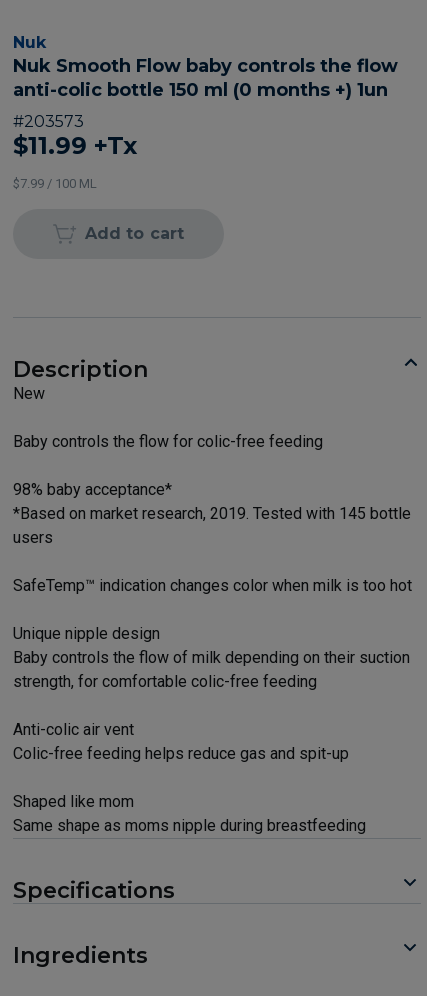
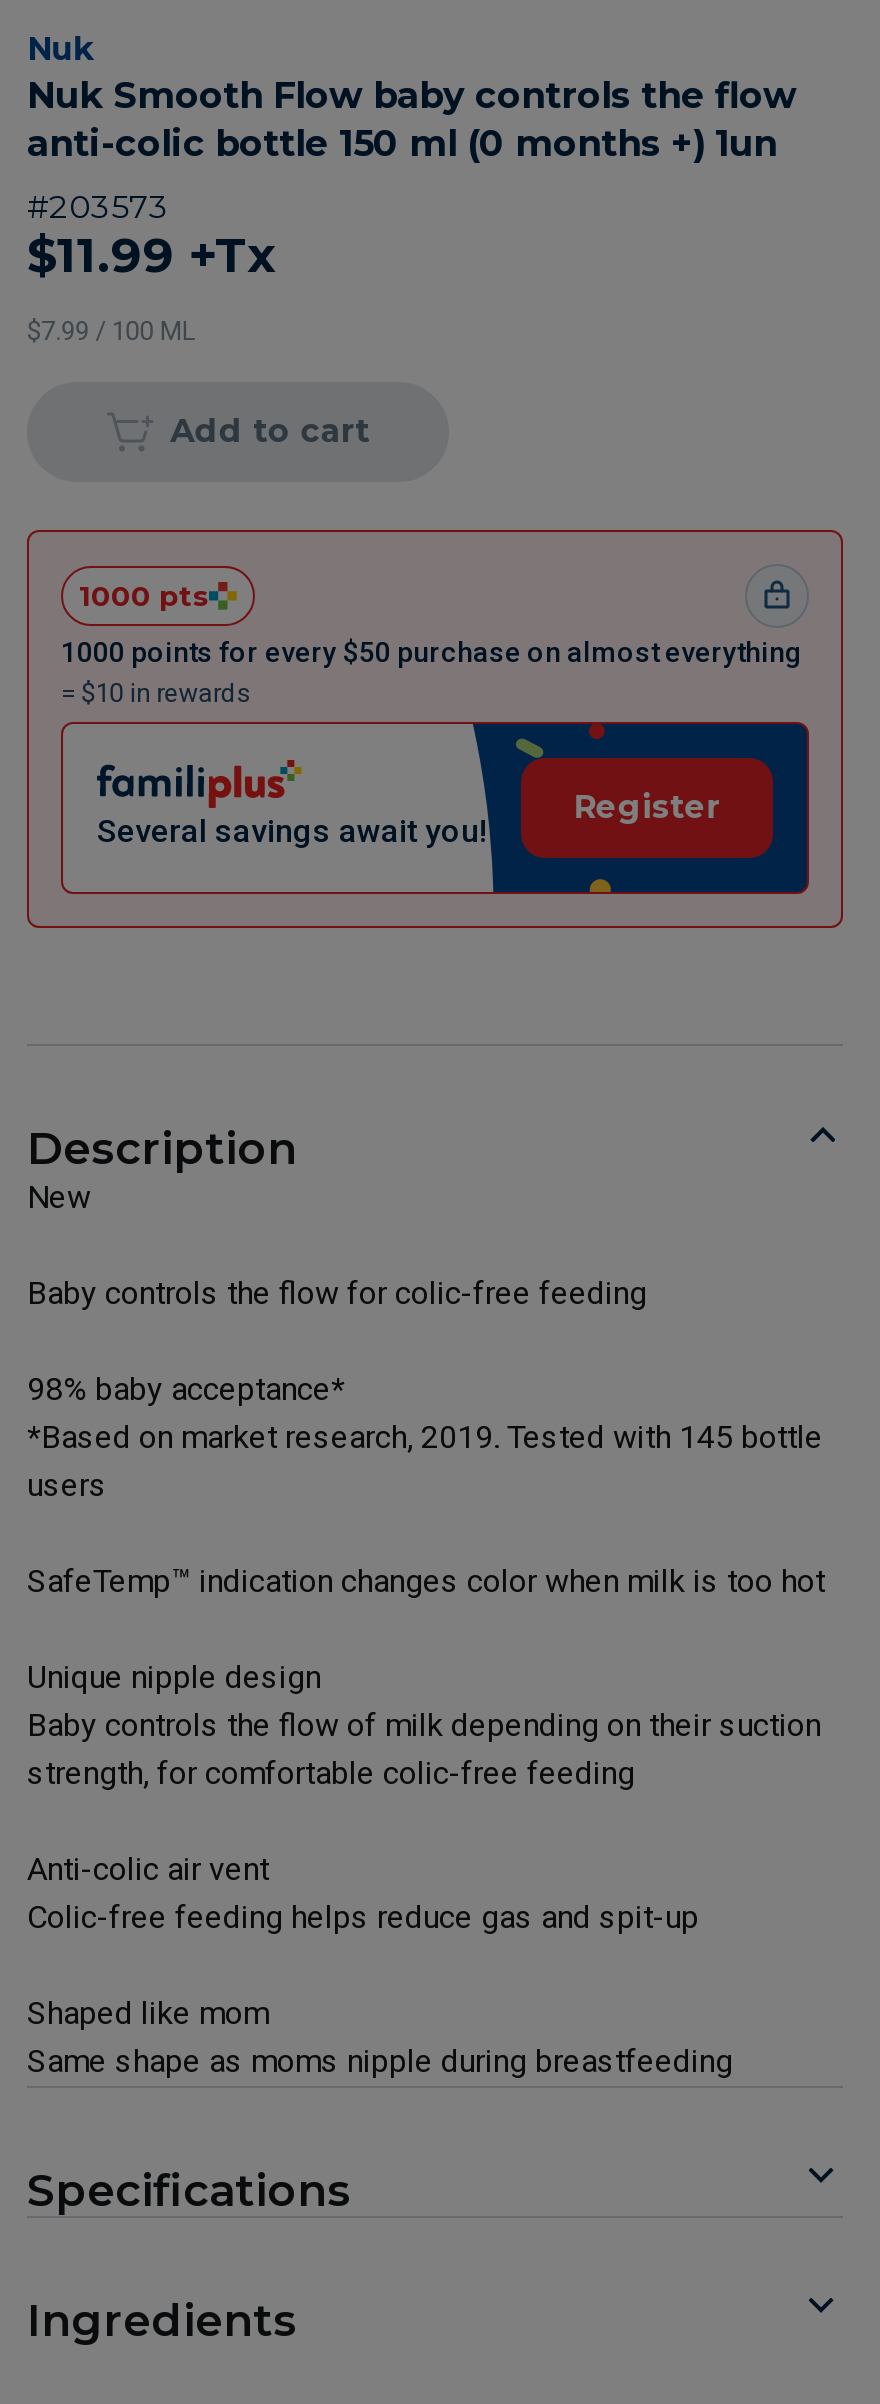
none -> [25,528,845,930] [image] | 1000 pts | 1000 points for every $50 purchase on almost everything | = $10 in rewards
none -> [97,812,487,850] Several savings await you!
none -> [573,788,721,826] Register

